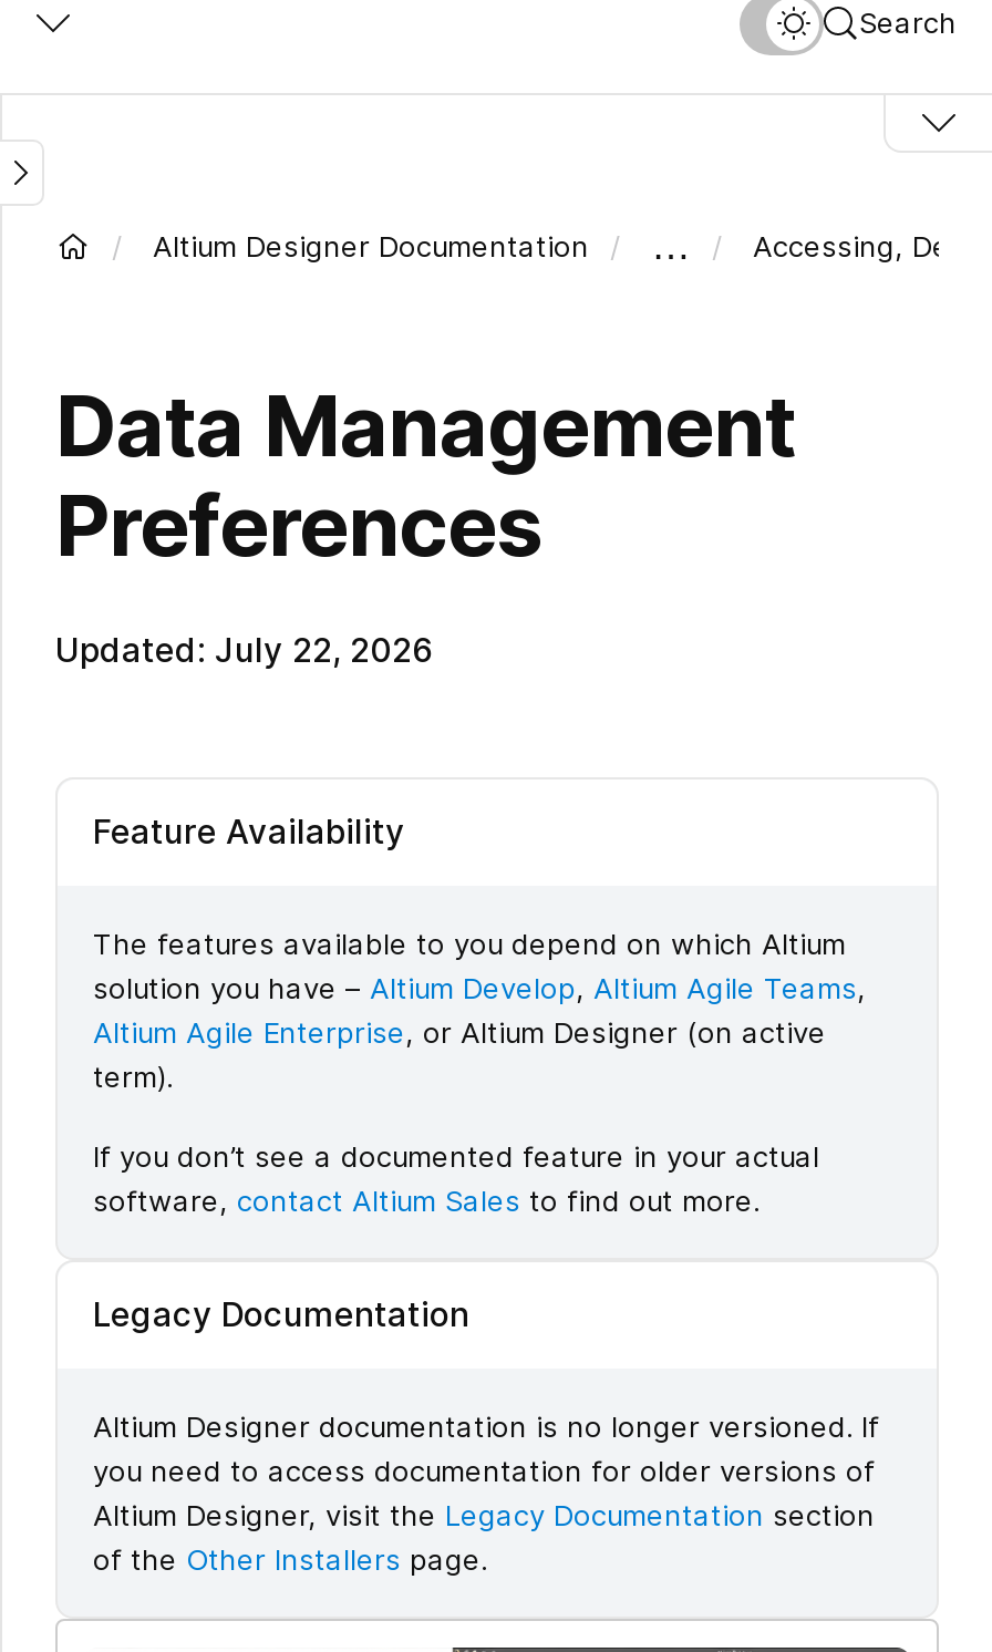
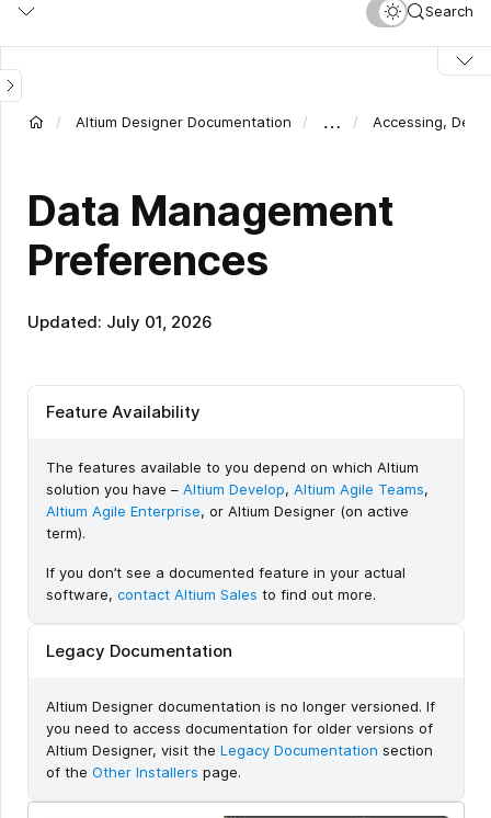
[55,630,434,672] Updated: July 22, 2026 -> [27,312,213,333] Updated: July 01, 2026

